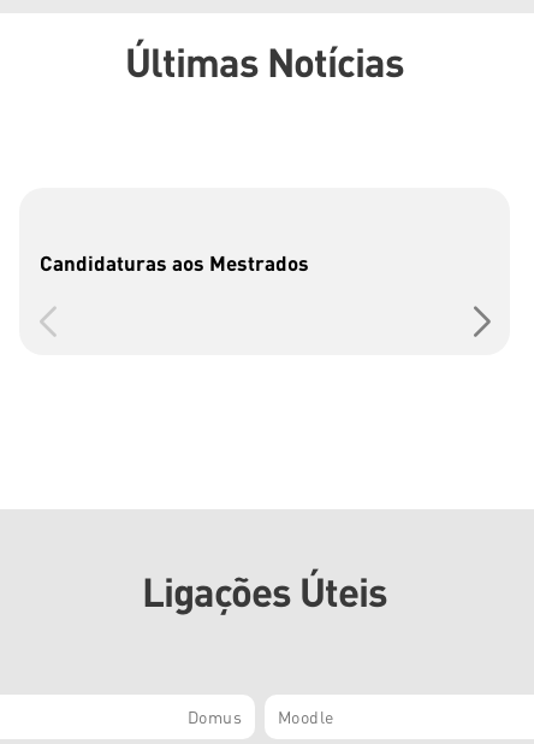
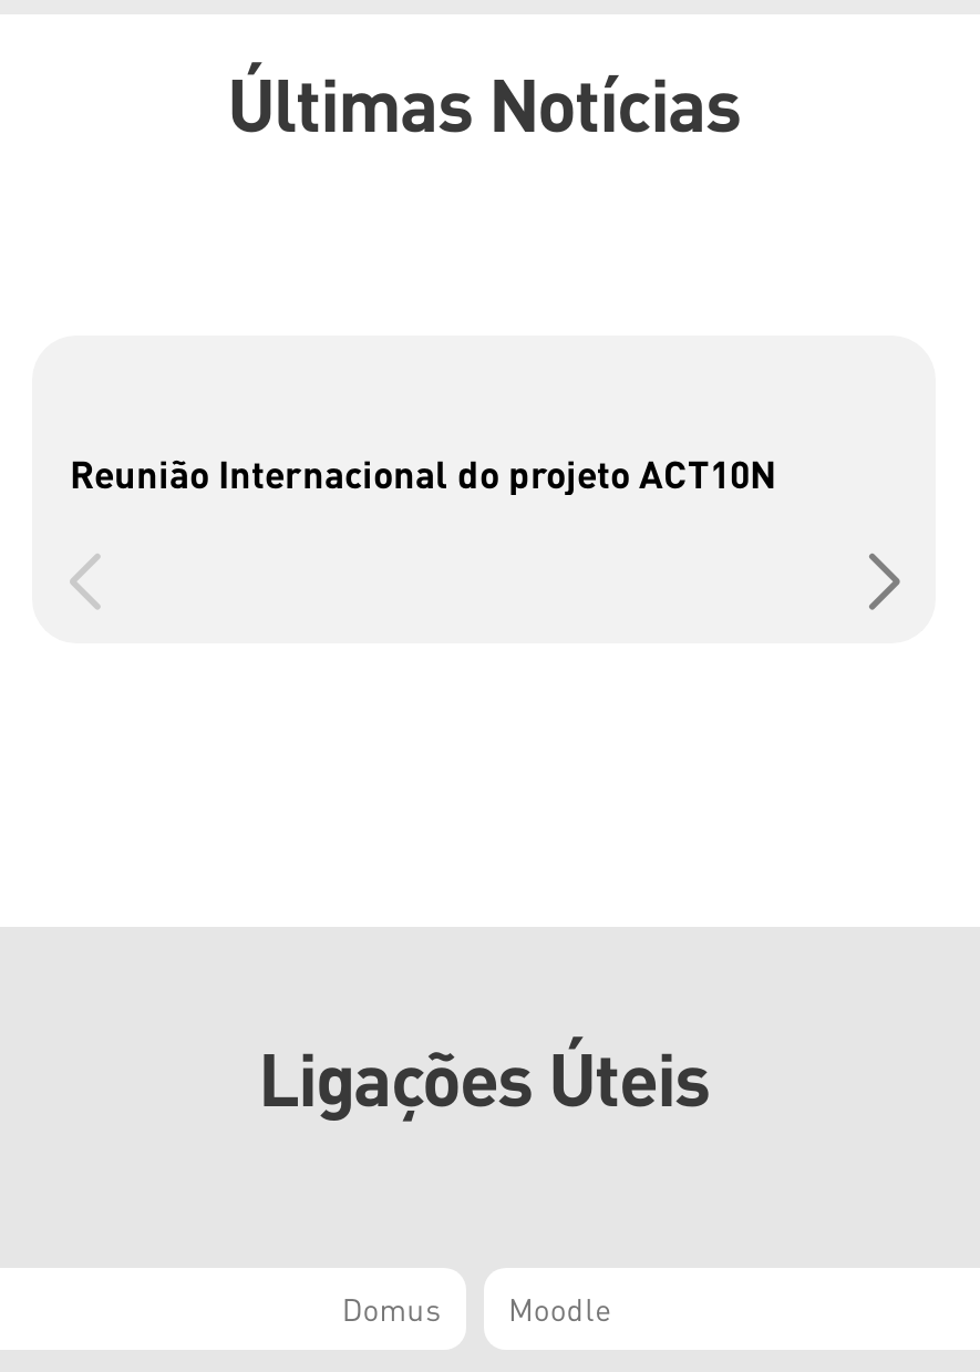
[40,249,309,275] Candidaturas aos Mestrados -> [70,448,776,497] Reunião Internacional do projeto ACT10N

